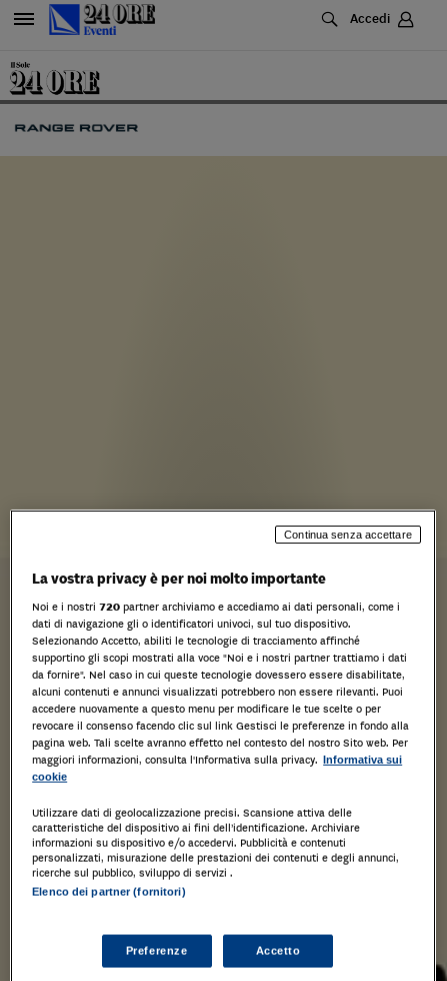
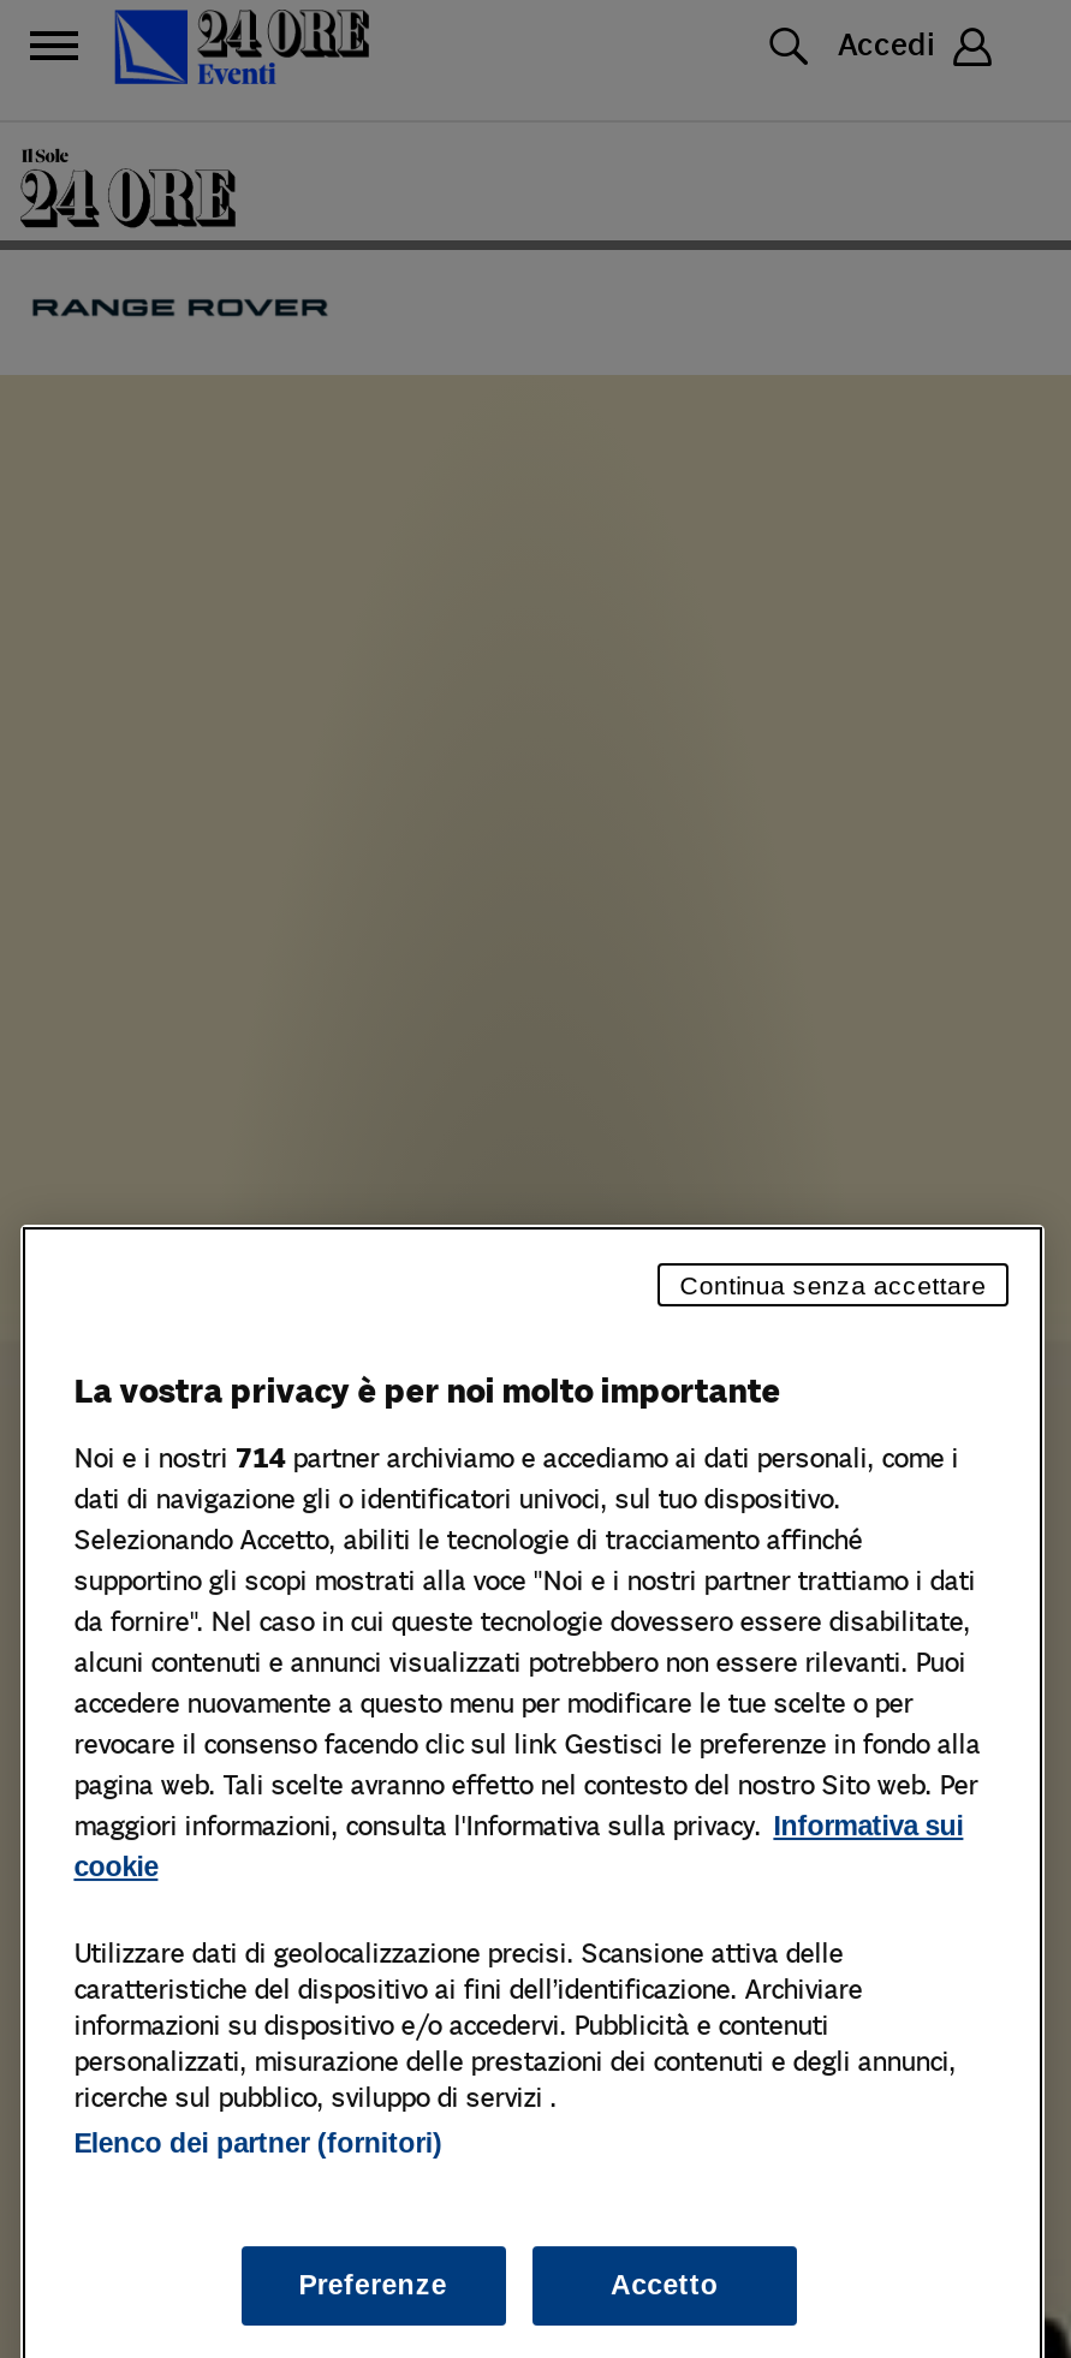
[32,600,400,614] Noi e i nostri 720 partner archiviamo e accediamo ai dati personali, come i -> [74,1442,958,1475] Noi e i nostri 714 partner archiviamo e accediamo ai dati personali, come i

